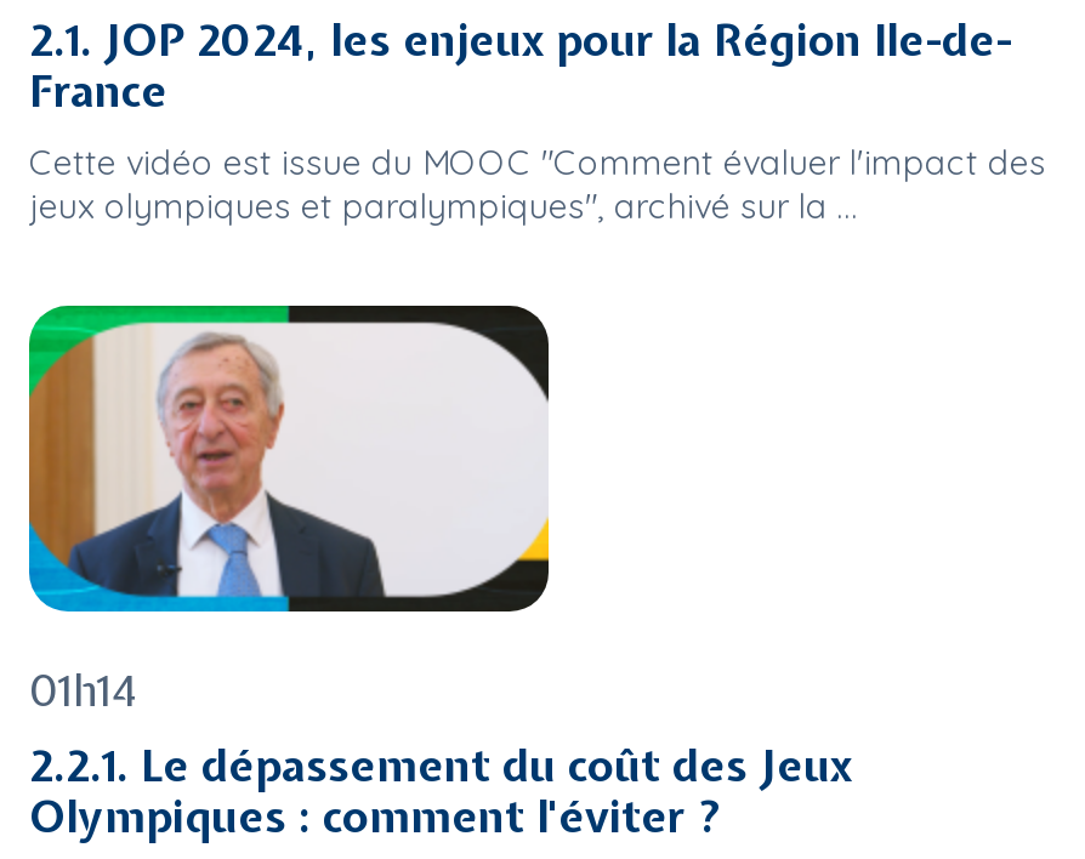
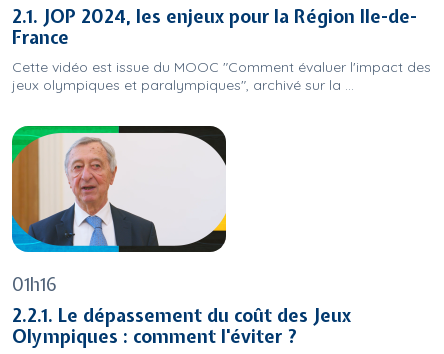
[29,660,138,720] 01h14 -> [12,272,57,297] 01h16

